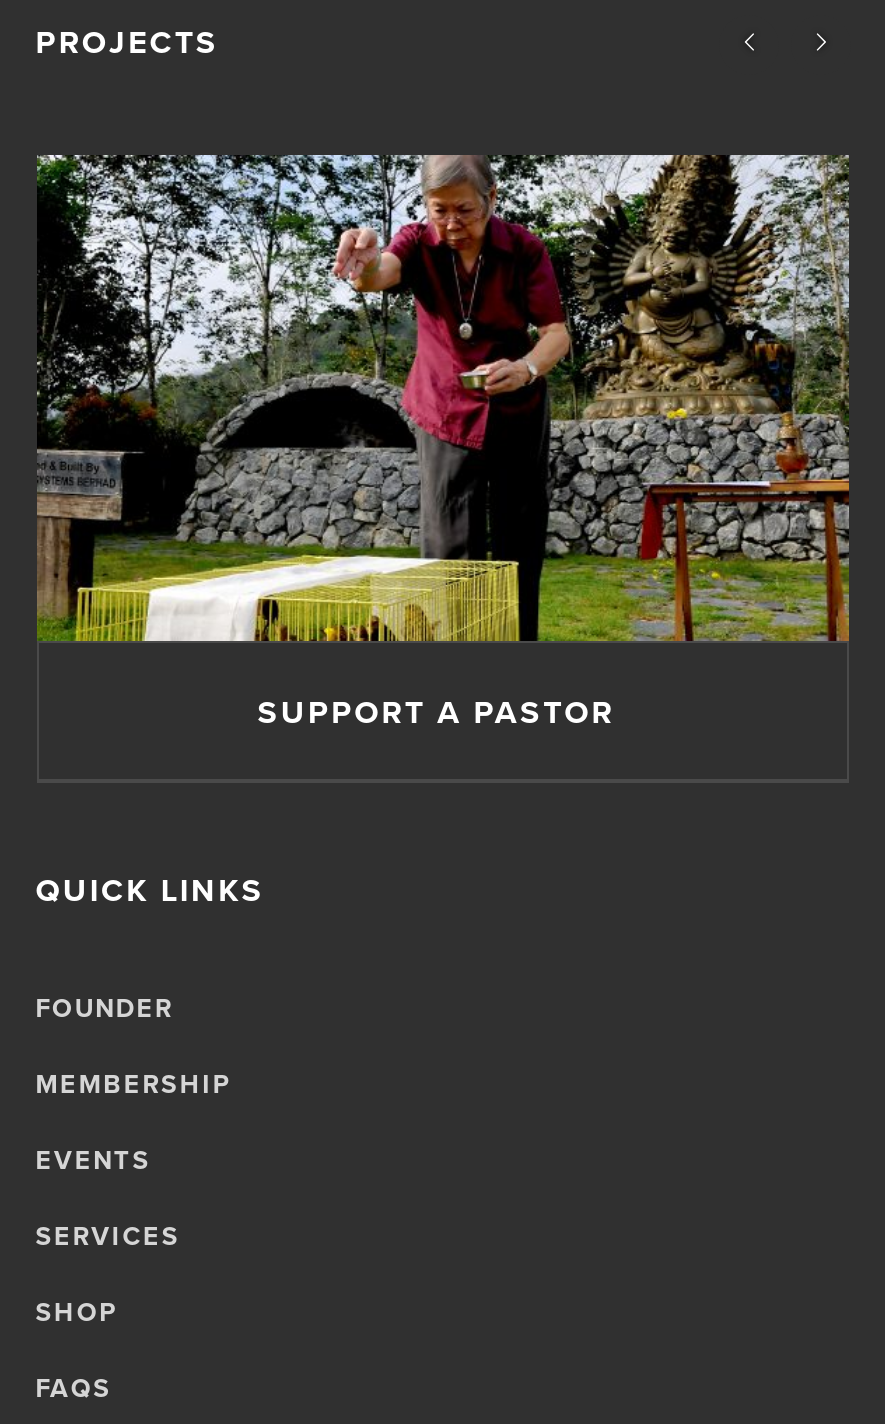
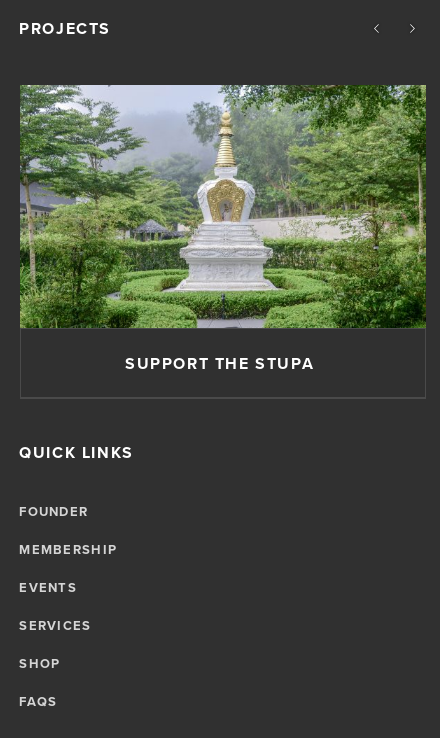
[35,153,851,734] [image] | SUPPORT A PASTOR -> [19,84,427,374] [image] | SUPPORT THE STUPA

